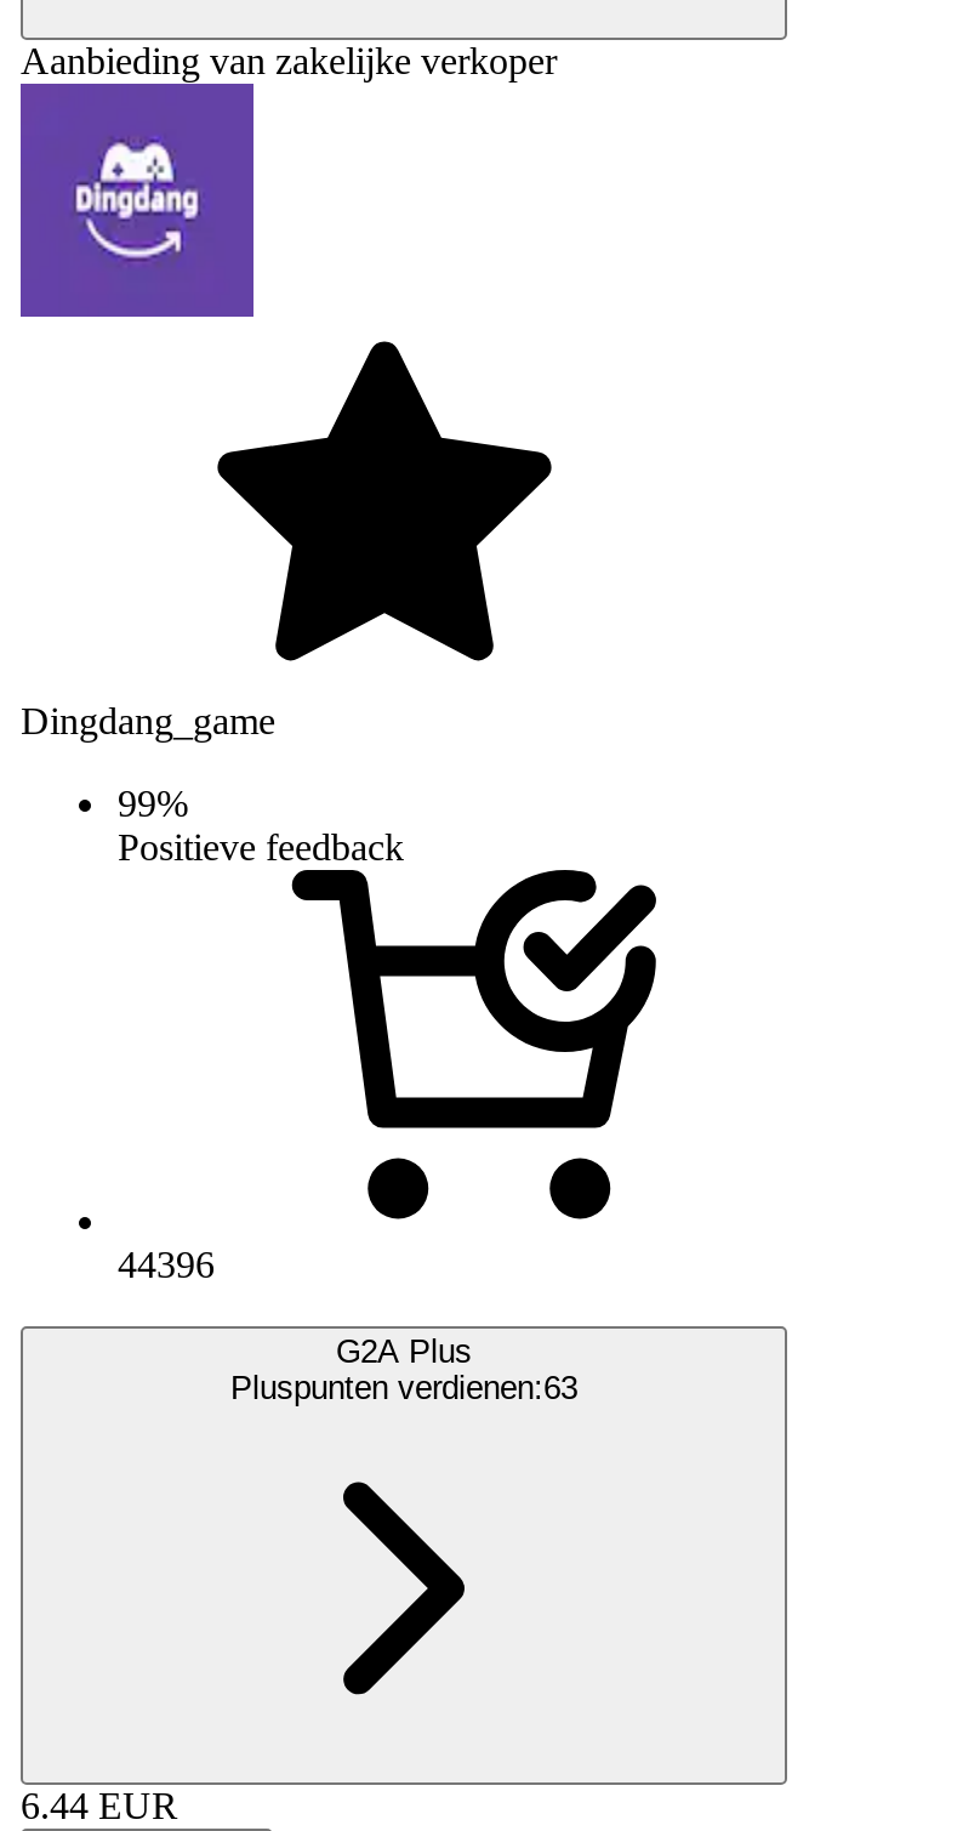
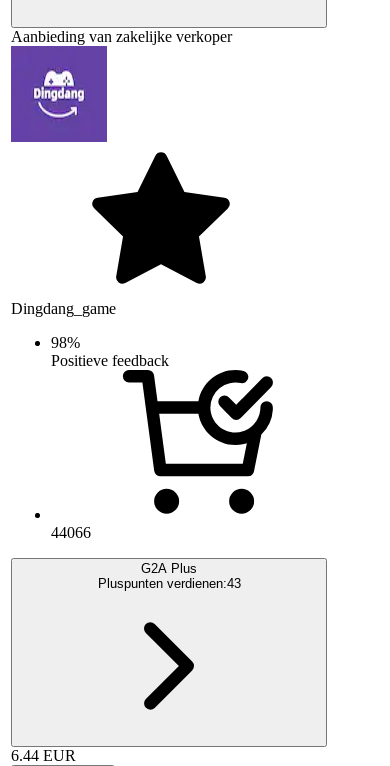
[118,782,188,823] 99% -> [51,334,80,351] 98%
[118,1243,215,1284] 44396 -> [51,524,91,541] 44066
[230,1369,577,1406] Pluspunten verdienen:63 -> [97,576,240,591] Pluspunten verdienen:43

